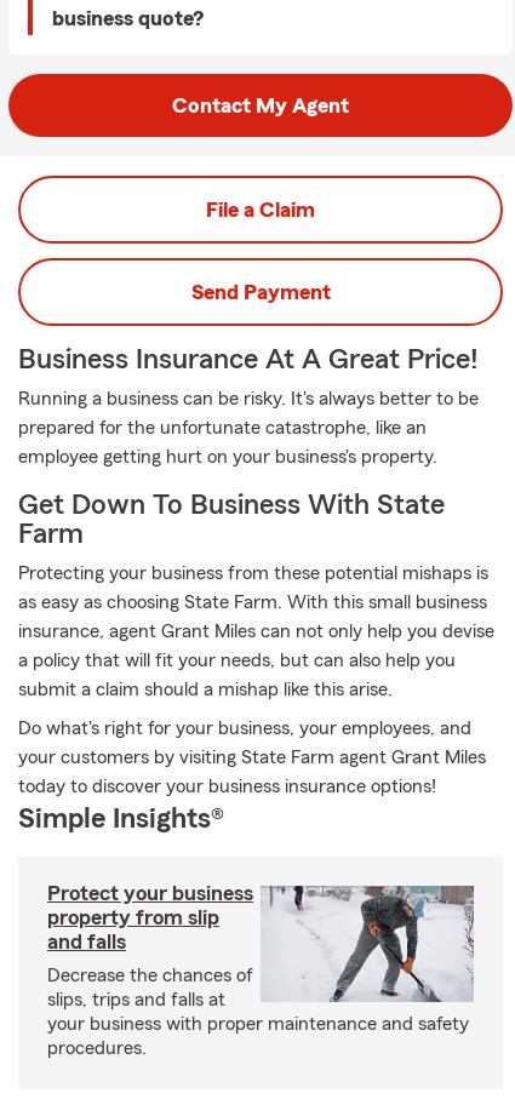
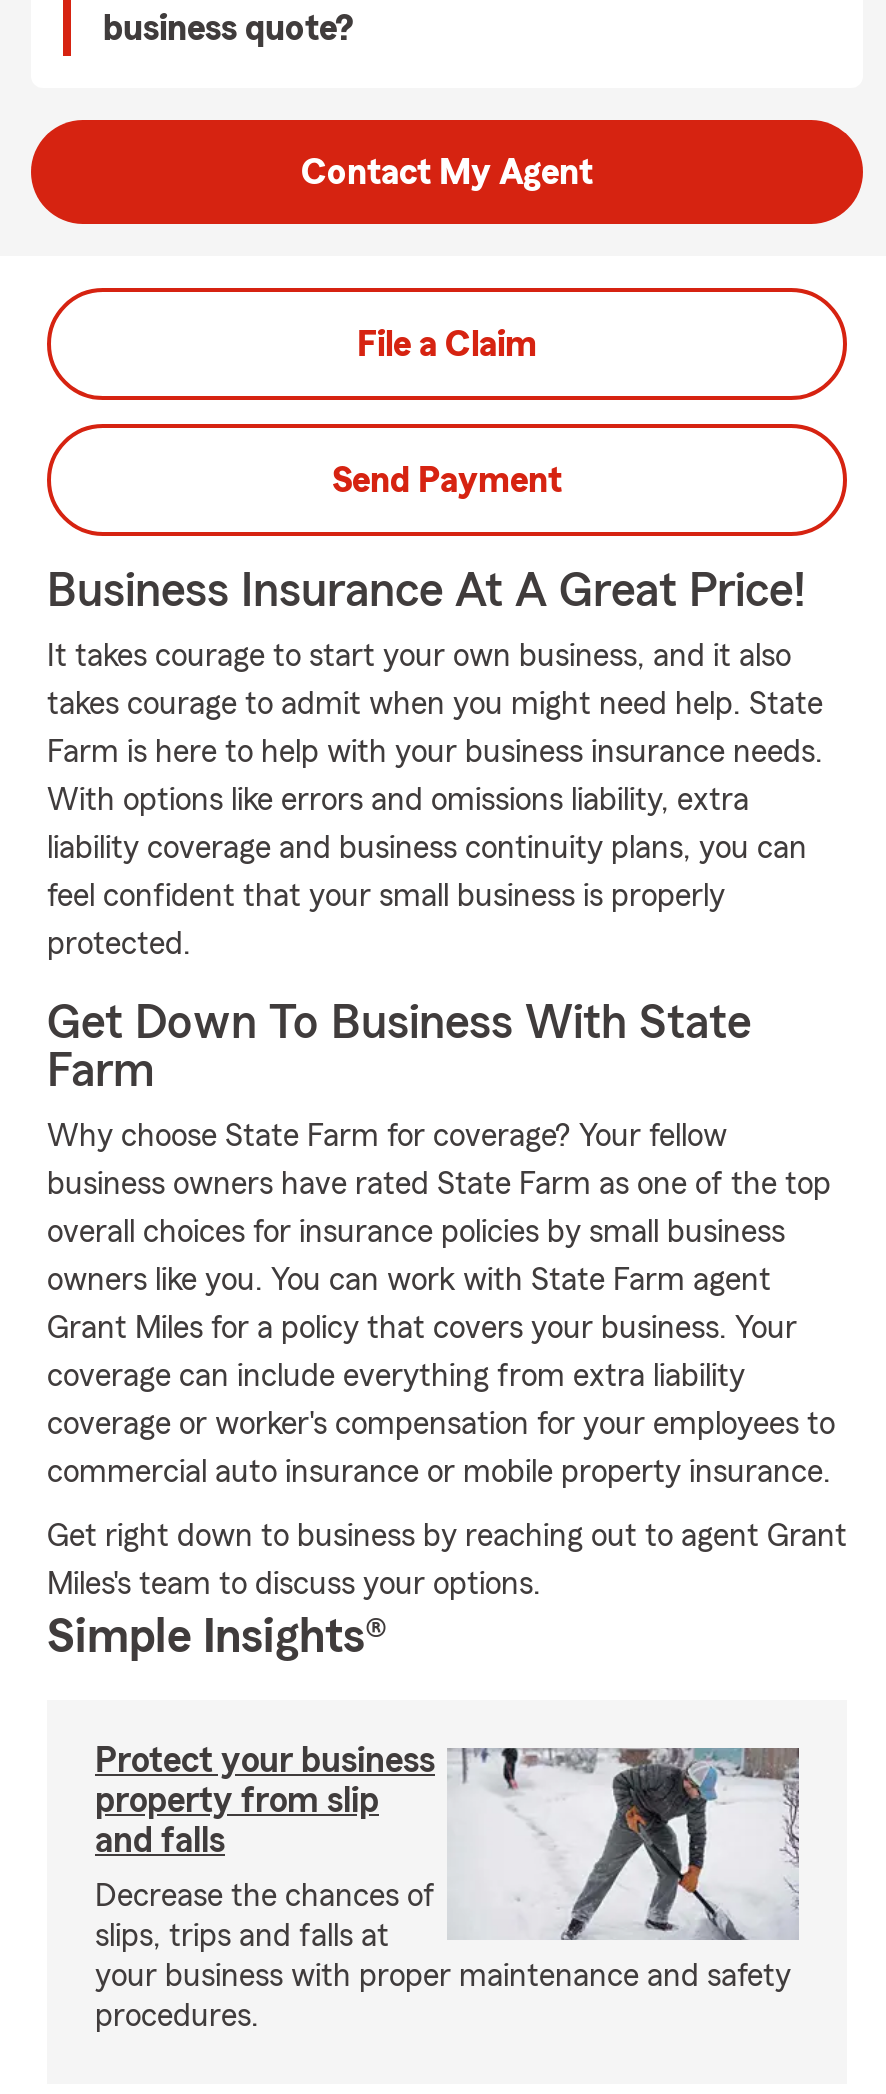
[18,389,479,466] Running a business can be risky. It's always better to be | prepared for the unfortunate catastrophe, like an | employee getting hurt on your business's property. -> [47,640,823,960] It takes courage to start your own business, and it also | takes courage to admit when you might need help. State | Farm is here to help with your business insurance needs. | With options like errors and omissions liability, extra | liability coverage and business continuity plans, you can | feel confident that your small business is properly | protected.
[18,563,494,796] Protecting your business from these potential mishaps is | as easy as choosing State Farm. With this small business | insurance, agent Grant Miles can not only help you devise | a policy that will fit your needs, but can also help you | submit a claim should a mishap like this arise. | Do what's right for your business, your employees, and | your customers by visiting State Farm agent Grant Miles | today to discover your business insurance options! -> [47,1120,847,1600] Why choose State Farm for coverage? Your fellow | business owners have rated State Farm as one of the top | overall choices for insurance policies by small business | owners like you. You can work with State Farm agent | Grant Miles for a policy that covers your business. Your | coverage can include everything from extra liability | coverage or worker's compensation for your employees to | commercial auto insurance or mobile property insurance. | Get right down to business by reaching out to agent Grant | Miles's team to discuss your options.

